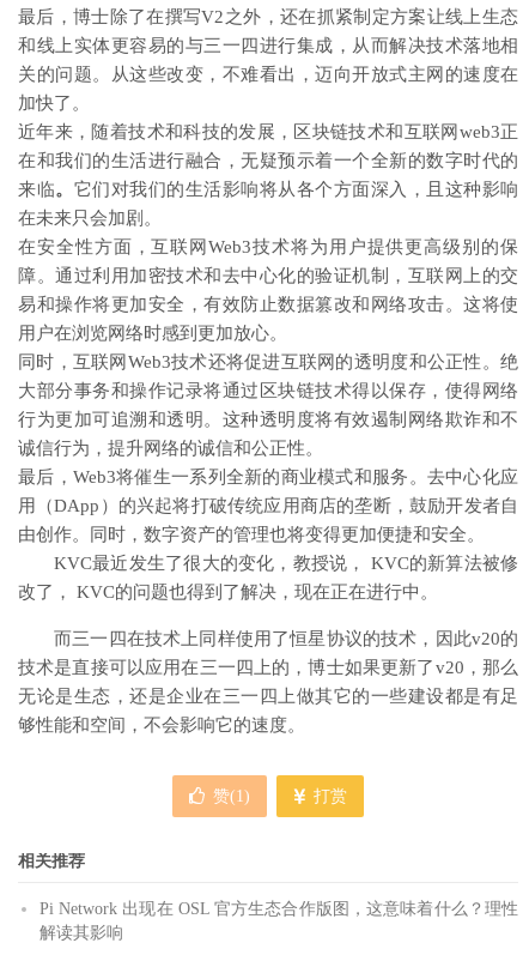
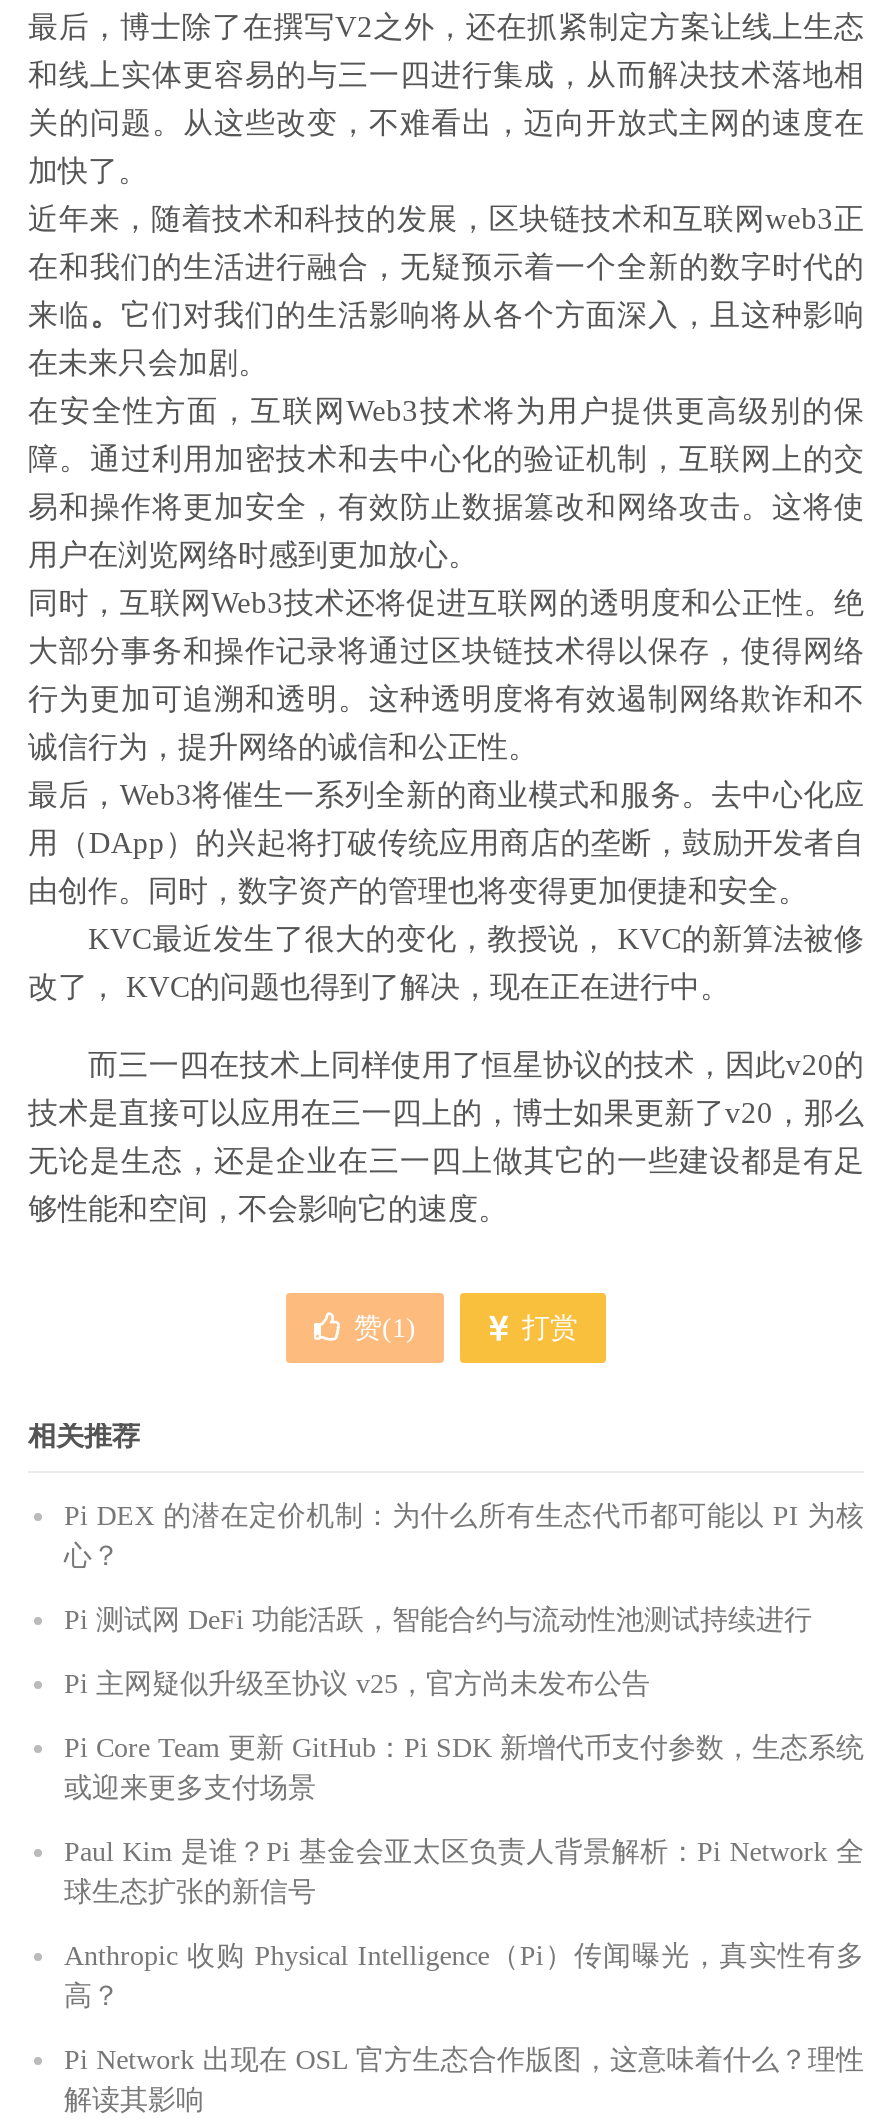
none -> [64,1501,864,2011] Pi DEX 的潜在定价机制：为什么所有生态代币都可能以 PI 为核 | 心？ | Pi 测试网 DeFi 功能活跃，智能合约与流动性池测试持续进行 | Pi 主网疑似升级至协议 v25，官方尚未发布公告 | Pi Core Team 更新 GitHub：Pi SDK 新增代币支付参数，生态系统 | 或迎来更多支付场景 | Paul Kim 是谁？Pi 基金会亚太区负责人背景解析：Pi Network 全 | 球生态扩张的新信号 | Anthropic 收购 Physical Intelligence（Pi）传闻曝光，真实性有多 | 高？

